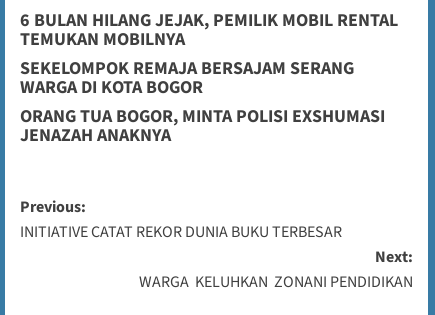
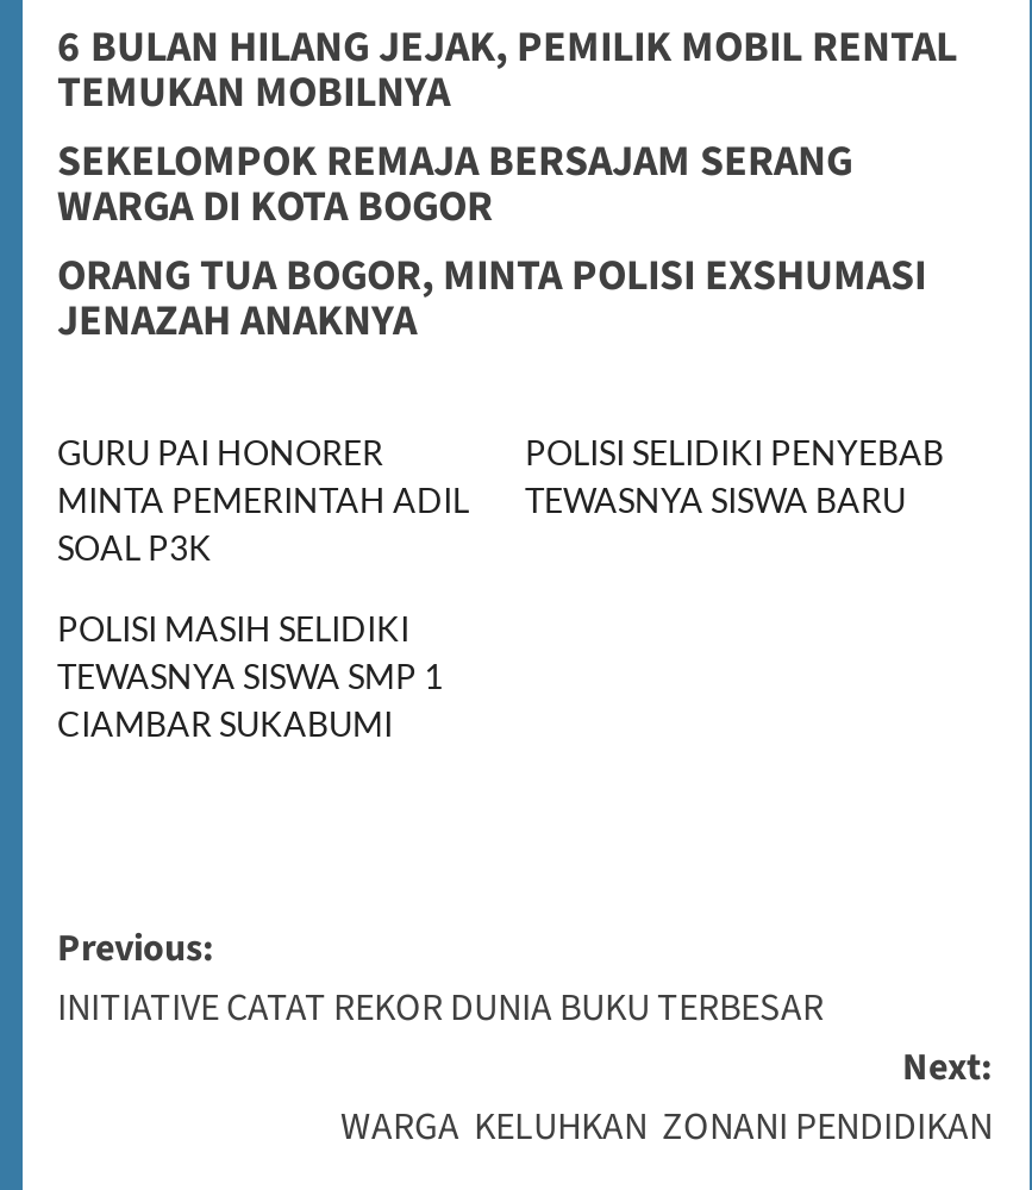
none -> [57,432,469,568] GURU PAI HONORER | MINTA PEMERINTAH ADIL | SOAL P3K
none -> [57,432,944,744] POLISI SELIDIKI PENYEBAB | TEWASNYA SISWA BARU | POLISI MASIH SELIDIKI | TEWASNYA SISWA SMP 1 | CIAMBAR SUKABUMI

